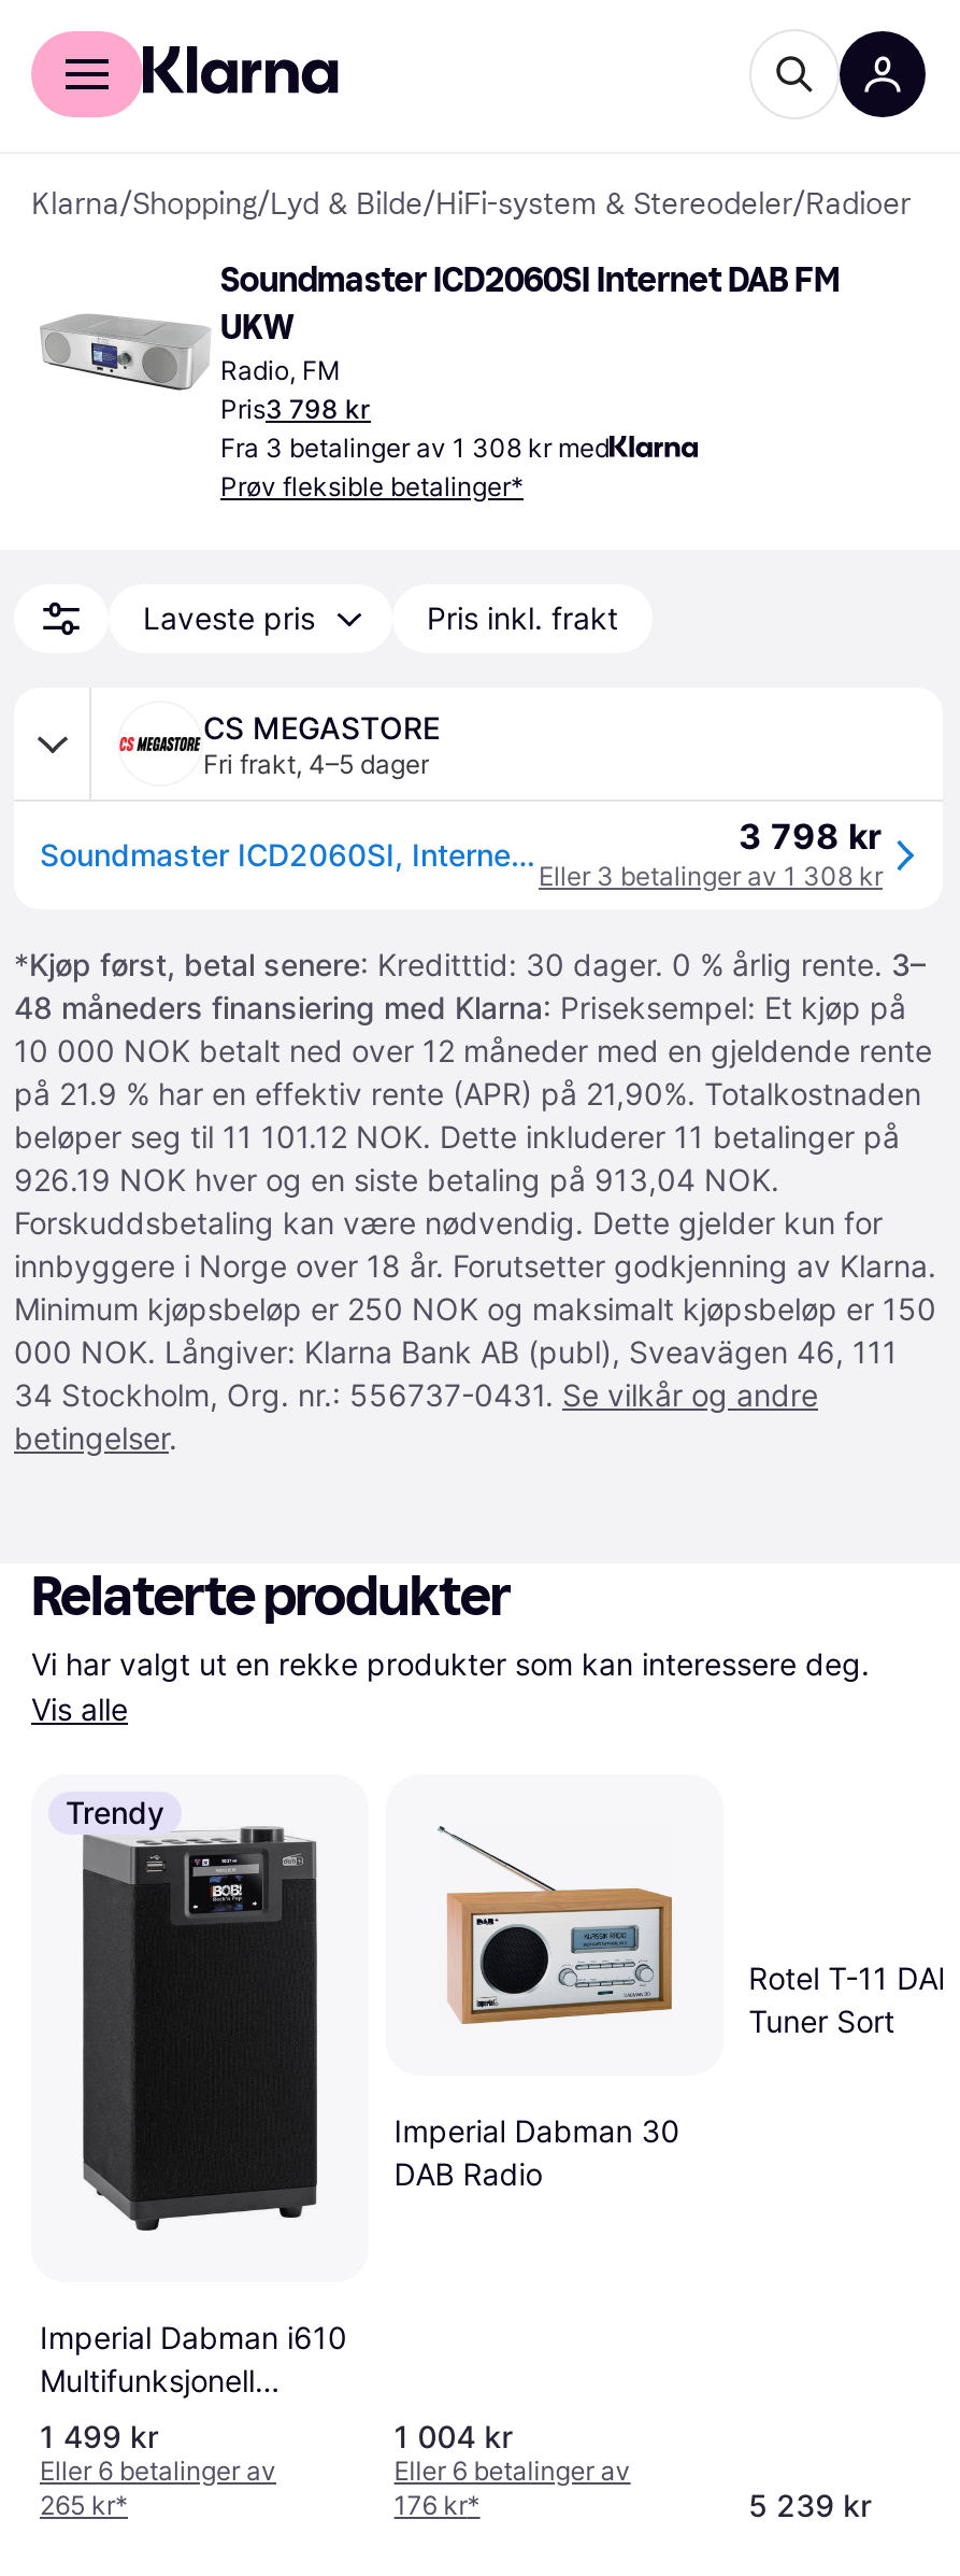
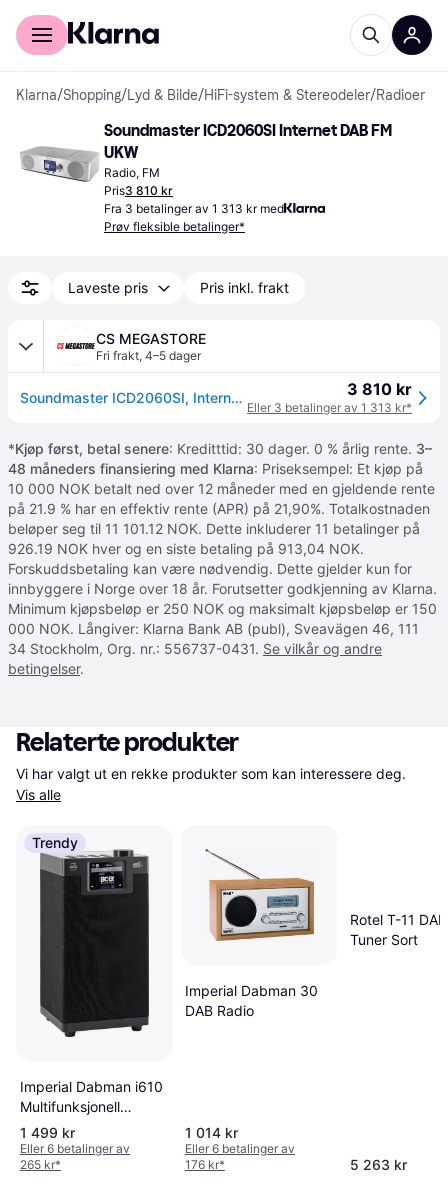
[220,393,371,425] Pris3 798 kr -> [104,183,173,198] Pris3 810 kr
[220,431,610,464] Fra 3 betalinger av 1 308 kr med -> [104,201,284,216] Fra 3 betalinger av 1 313 kr med
[739,815,883,858] 3 798 kr -> [347,379,412,399] 3 810 kr
[539,860,883,892] Eller 3 betalinger av 1 308 kr -> [247,400,412,415] Eller 3 betalinger av 1 313 kr*
[394,2418,512,2455] 1 004 kr -> [185,1124,238,1141] 1 014 kr
[748,2487,871,2523] 5 239 kr -> [350,1156,407,1173] 5 263 kr

